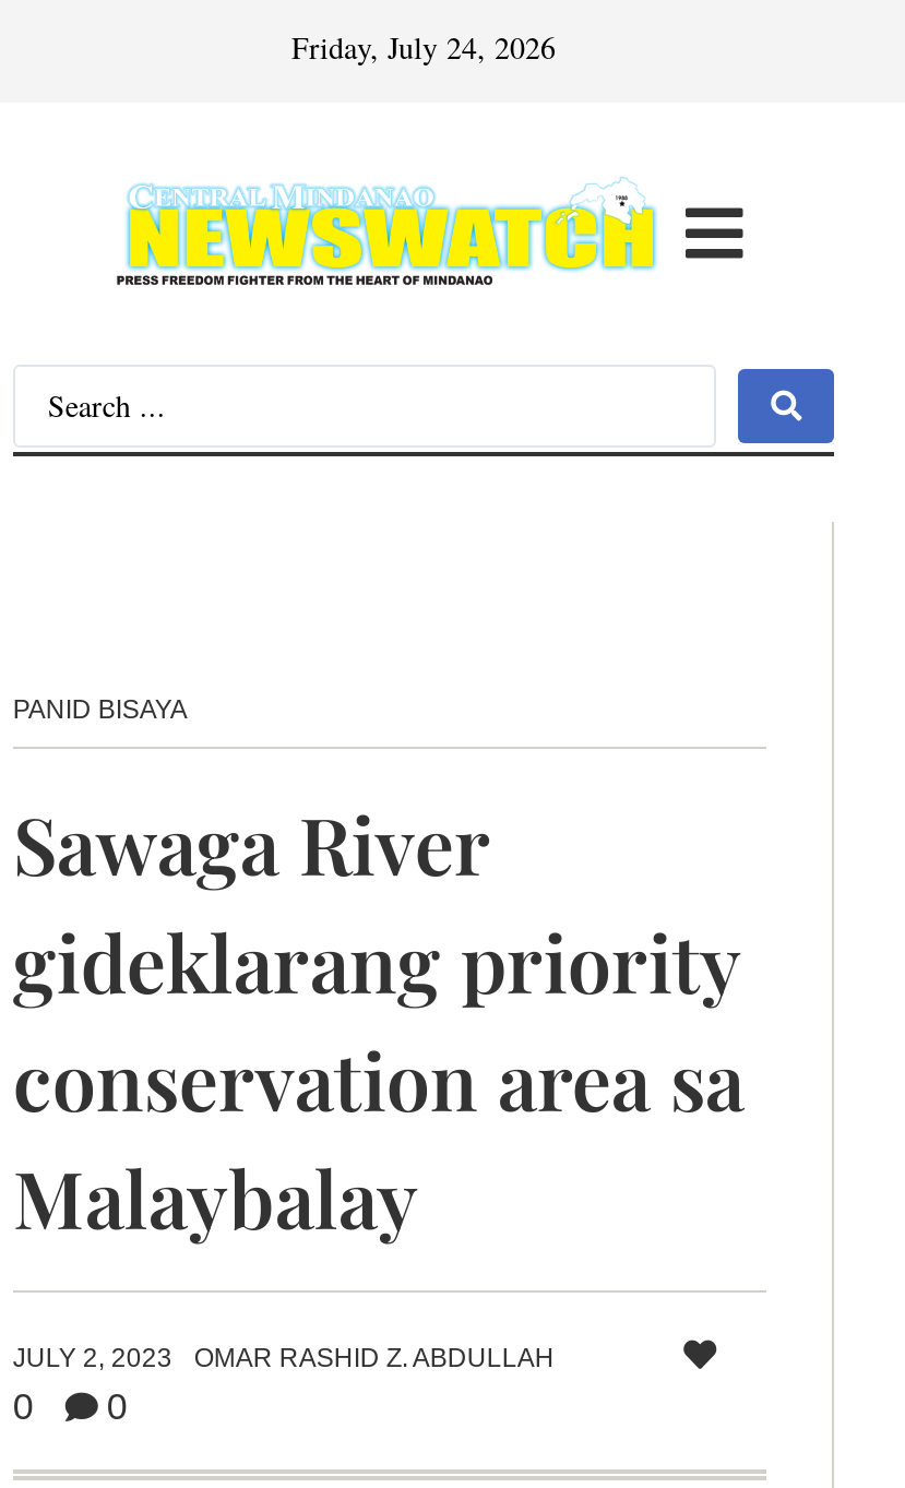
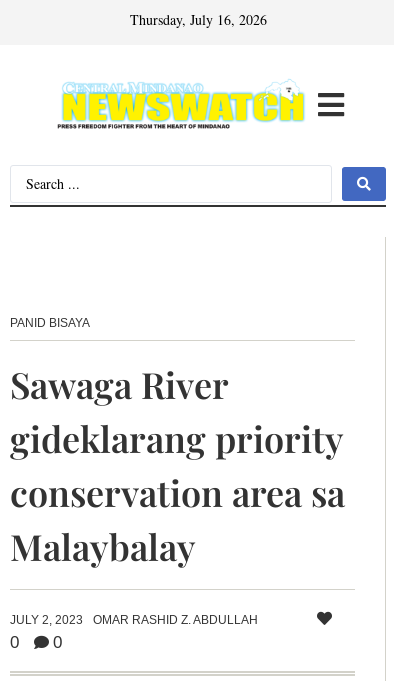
[291,26,556,68] Friday, July 24, 2026 -> [129,10,266,29] Thursday, July 16, 2026

